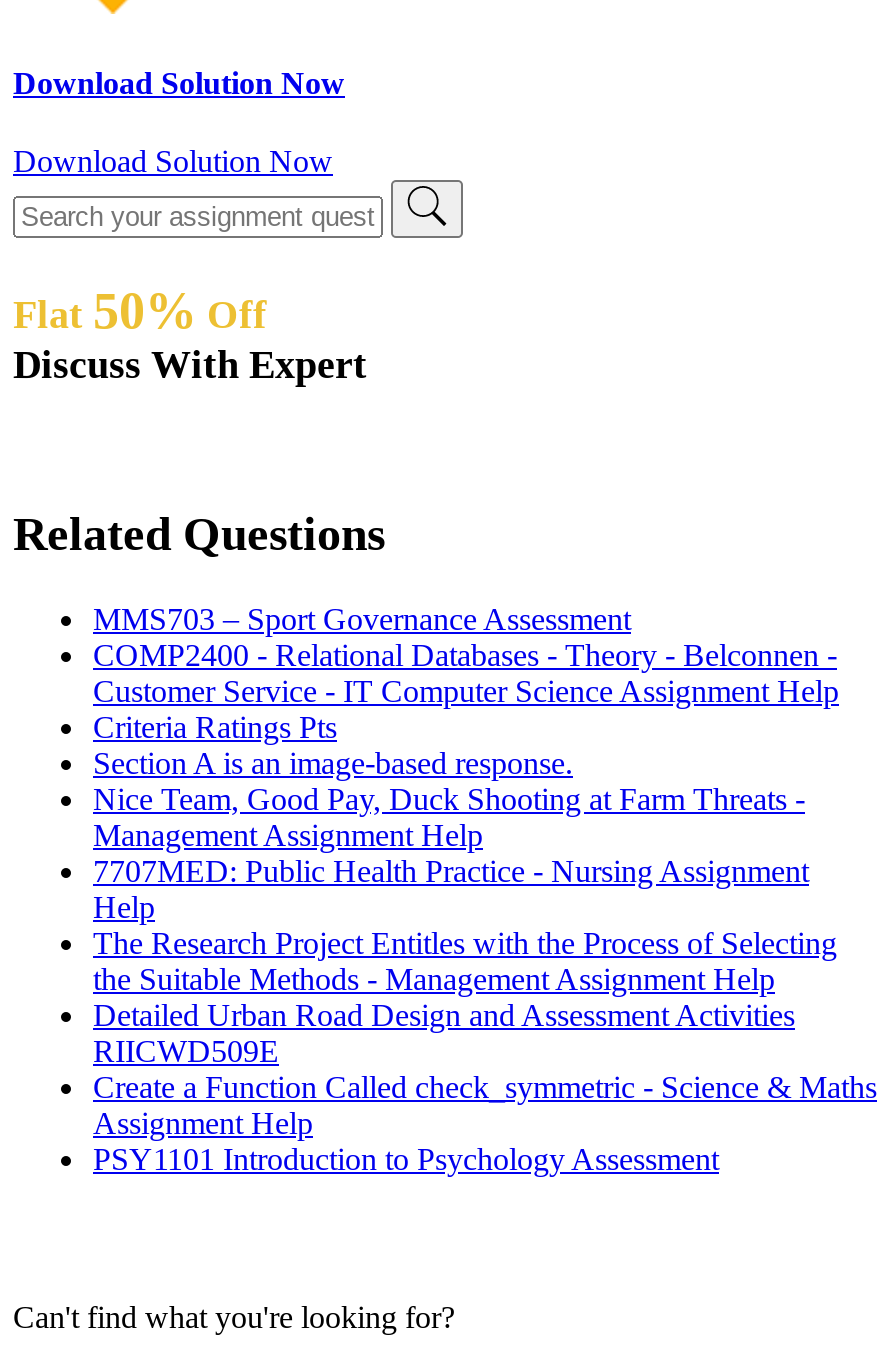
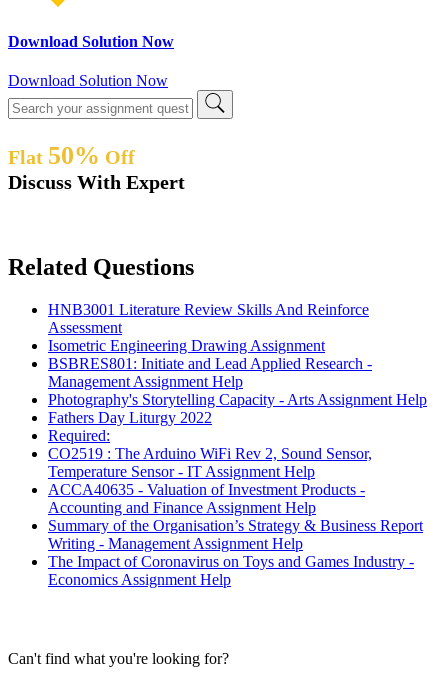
[93,602,839,816] MMS703 – Sport Governance Assessment | COMP2400 - Relational Databases - Theory - Belconnen - | Customer Service - IT Computer Science Assignment Help | Criteria Ratings Pts | Section A is an image-based response. | Nice Team, Good Pay, Duck Shooting at Farm Threats - -> [48,301,372,372] HNB3001 Literature Review Skills And Reinforce | Assessment | Isometric Engineering Drawing Assignment | BSBRES801: Initiate and Lead Applied Research -
moved [93,818,483,852] -> [48,373,243,390]: Management Assignment Help
[93,854,877,1176] 7707MED: Public Health Practice - Nursing Assignment | Help | The Research Project Entitles with the Process of Selecting | the Suitable Methods - Management Assignment Help | Detailed Urban Road Design and Assessment Activities | RIICWD509E | Create a Function Called check_symmetric - Science & Maths | Assignment Help | PSY1101 Introduction to Psychology Assessment -> [48,391,427,588] Photography's Storytelling Capacity - Arts Assignment Help | Fathers Day Liturgy 2022 | Required: | CO2519 : The Arduino WiFi Rev 2, Sound Sensor, | Temperature Sensor - IT Assignment Help | ACCA40635 - Valuation of Investment Products - | Accounting and Finance Assignment Help | Summary of the Organisation’s Strategy & Business Report | Writing - Management Assignment Help | The Impact of Coronavirus on Toys and Games Industry - | Economics Assignment Help

